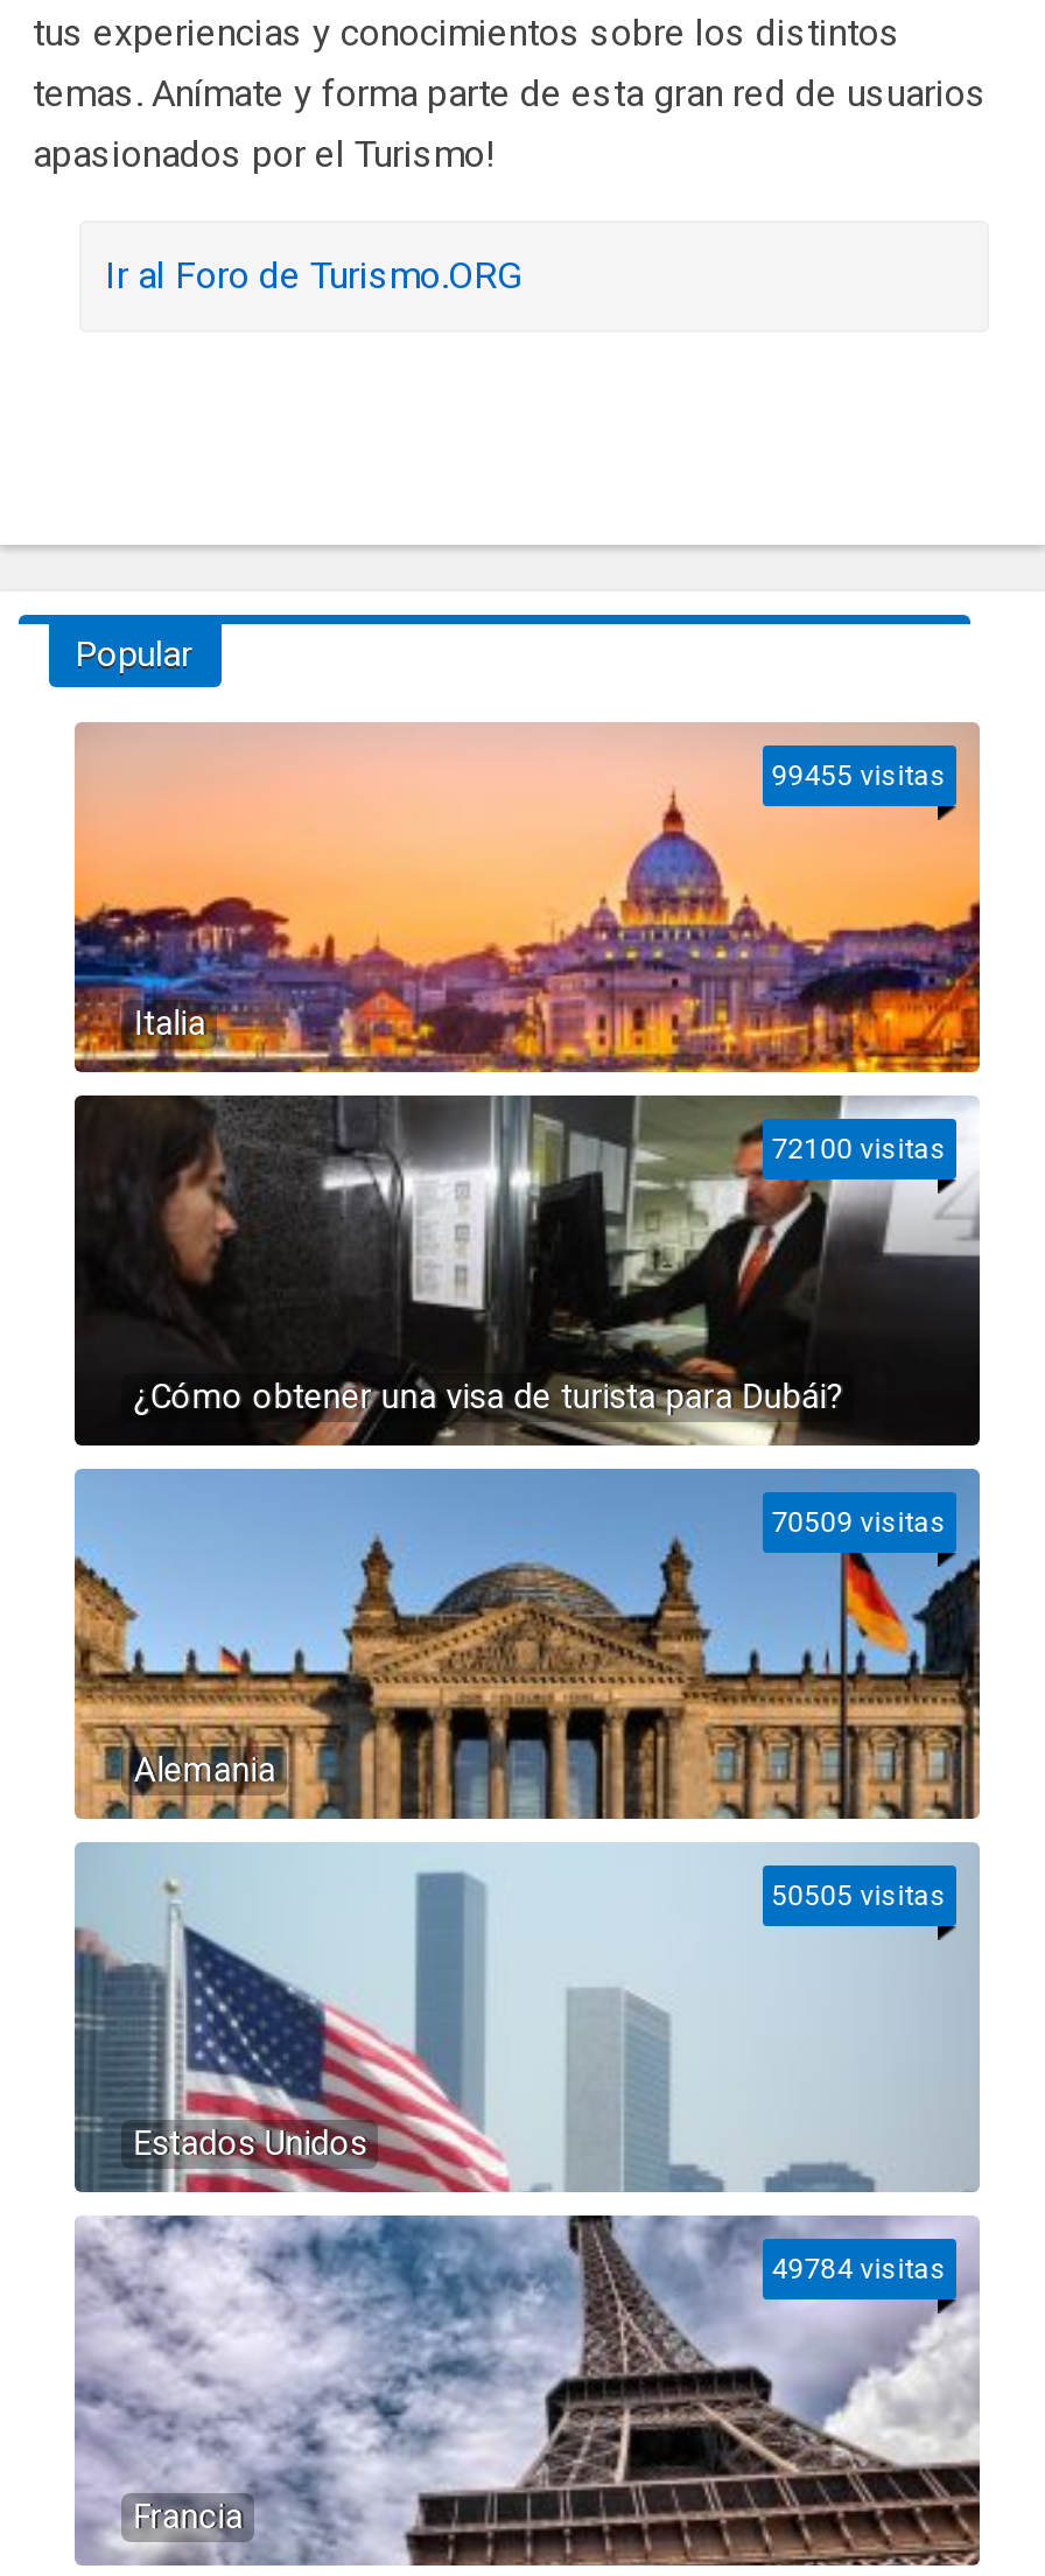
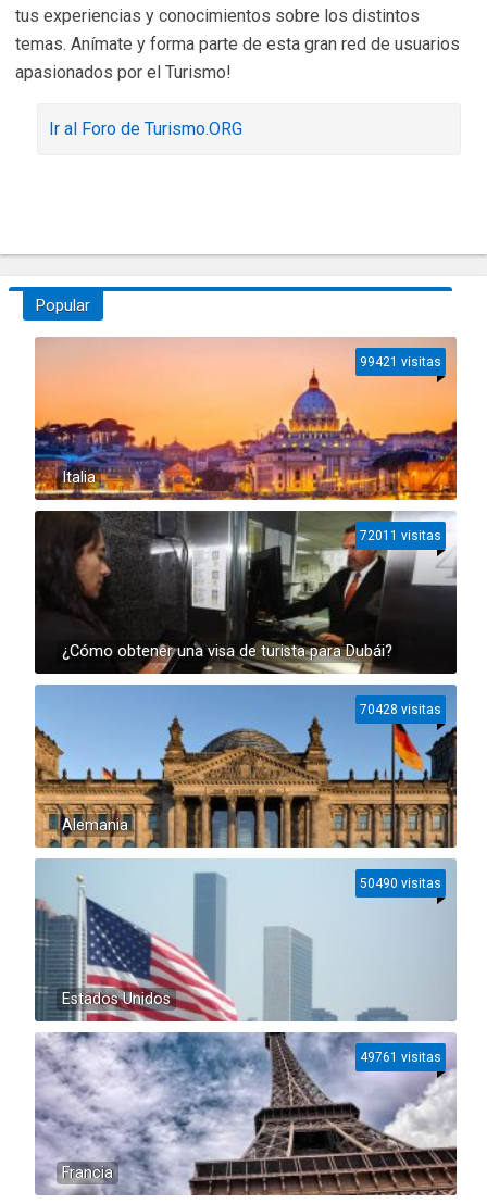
[772,759,947,792] 99455 visitas -> [360,354,441,369] 99421 visitas
[772,1133,947,1165] 72100 visitas -> [360,528,441,543] 72011 visitas
[772,1506,947,1539] 70509 visitas -> [360,702,441,717] 70428 visitas
[772,1880,947,1912] 50505 visitas -> [360,876,441,891] 50490 visitas
[772,2253,947,2285] 49784 visitas -> [360,1050,441,1065] 49761 visitas

